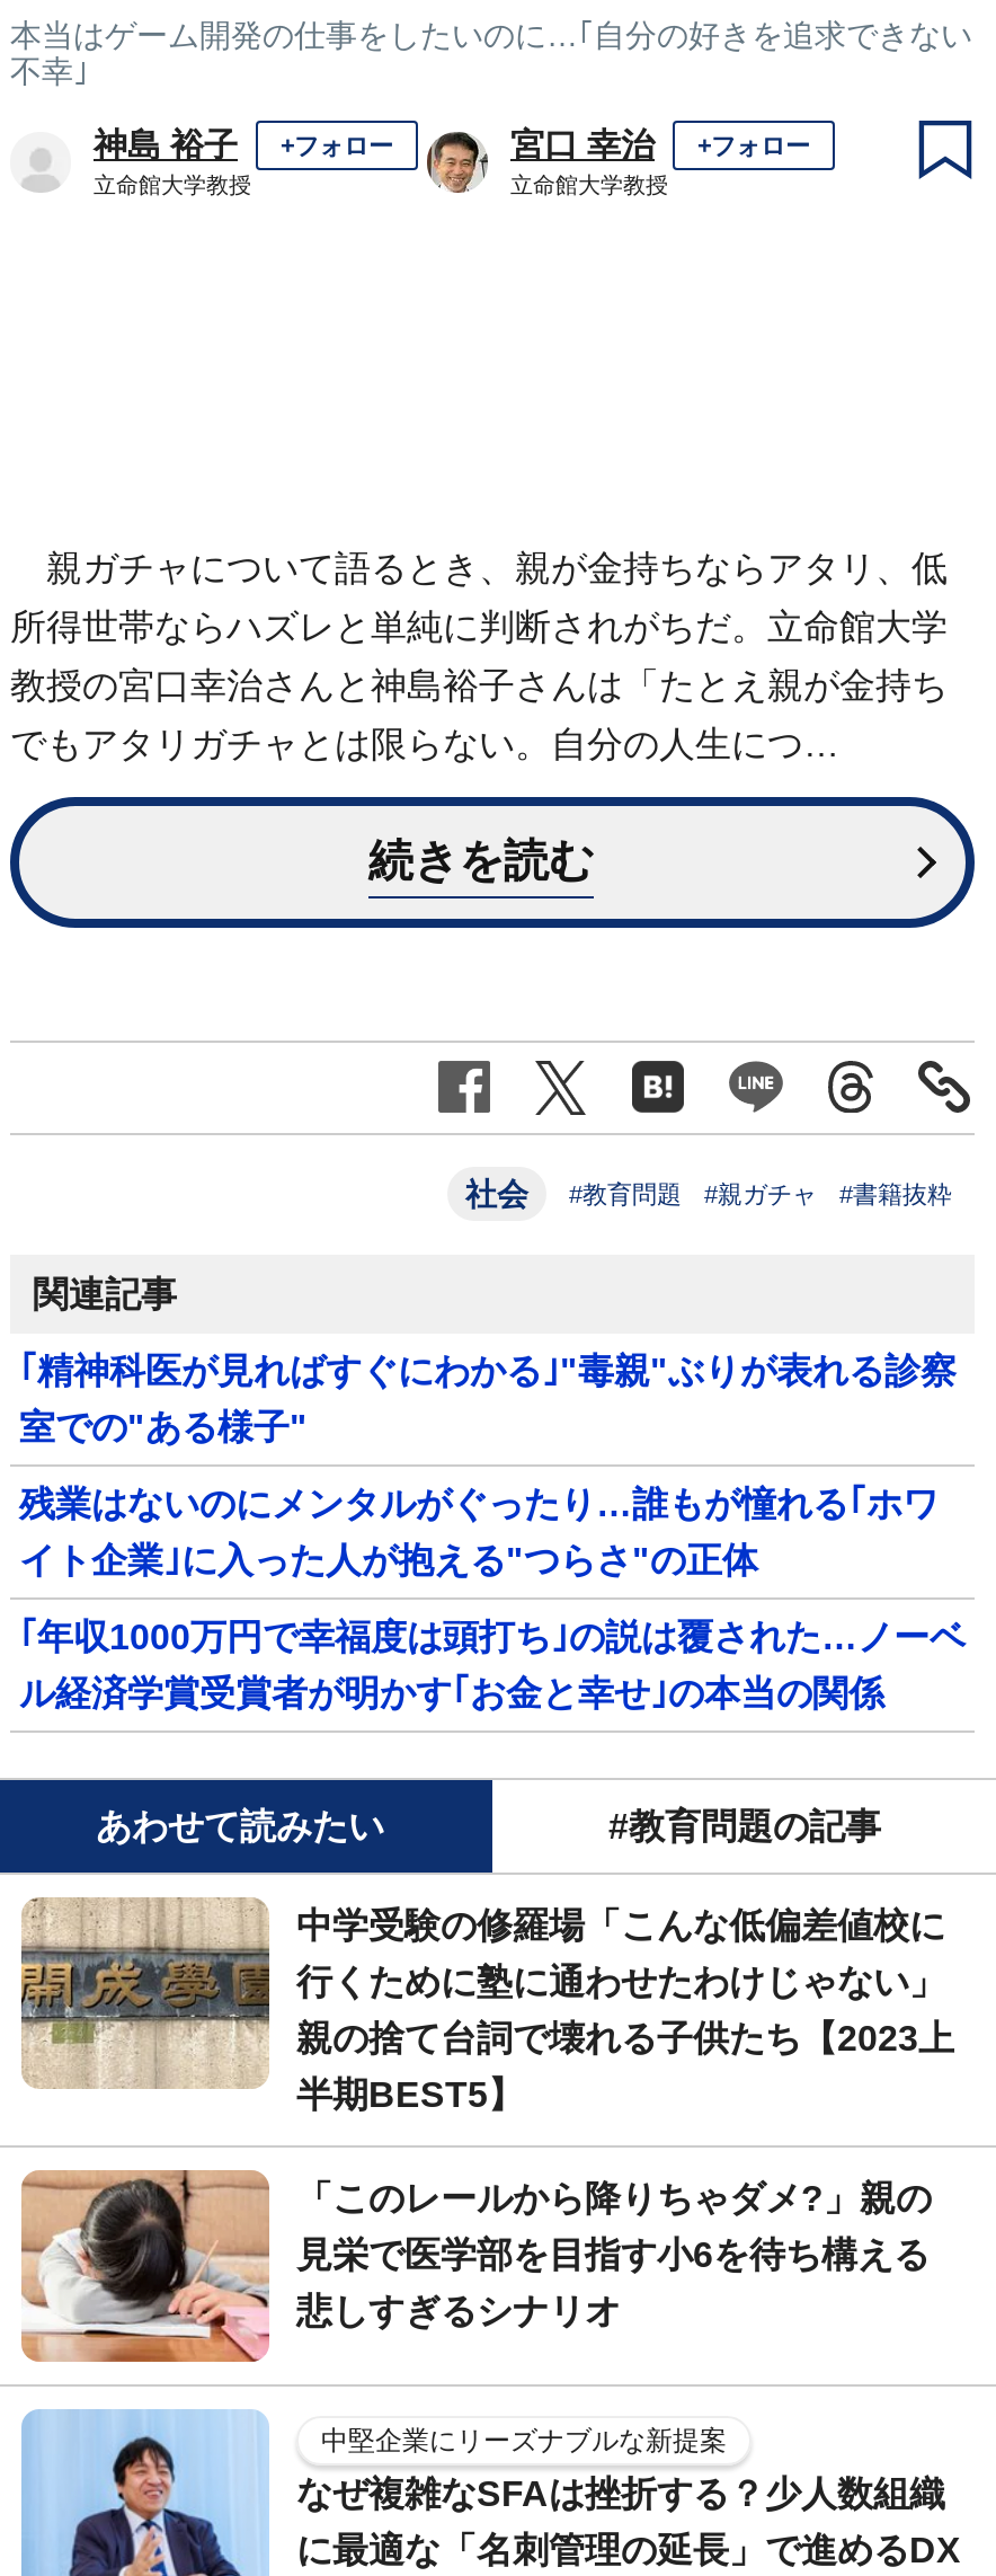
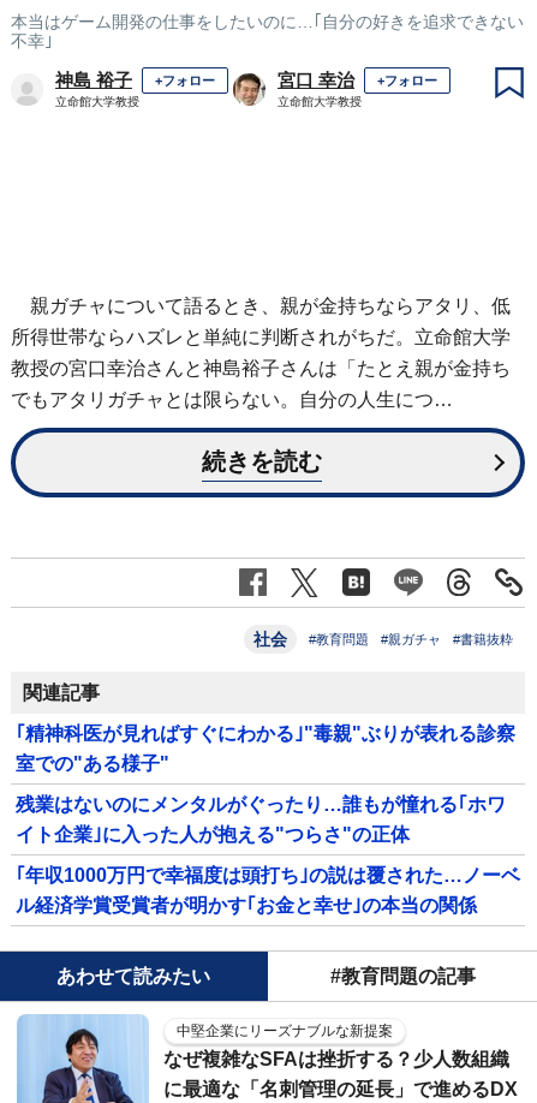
[19,1895,954,2329] [image] | 中学受験の修羅場「こんな低偏差値校に | 行くために塾に通わせたわけじゃない」 | 親の捨て台詞で壊れる子供たち【2023上 | 半期BEST5】 | 「このレールから降りちゃダメ?」親の | 見栄で医学部を目指す小6を待ち構える | 悲しすぎるシナリオ -> none
[19,2127,269,2384] [image] -> none

